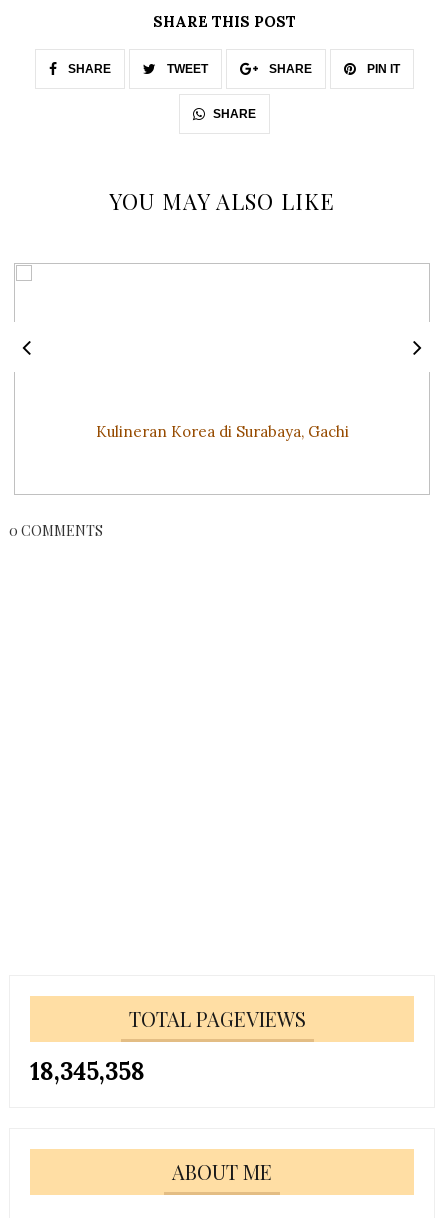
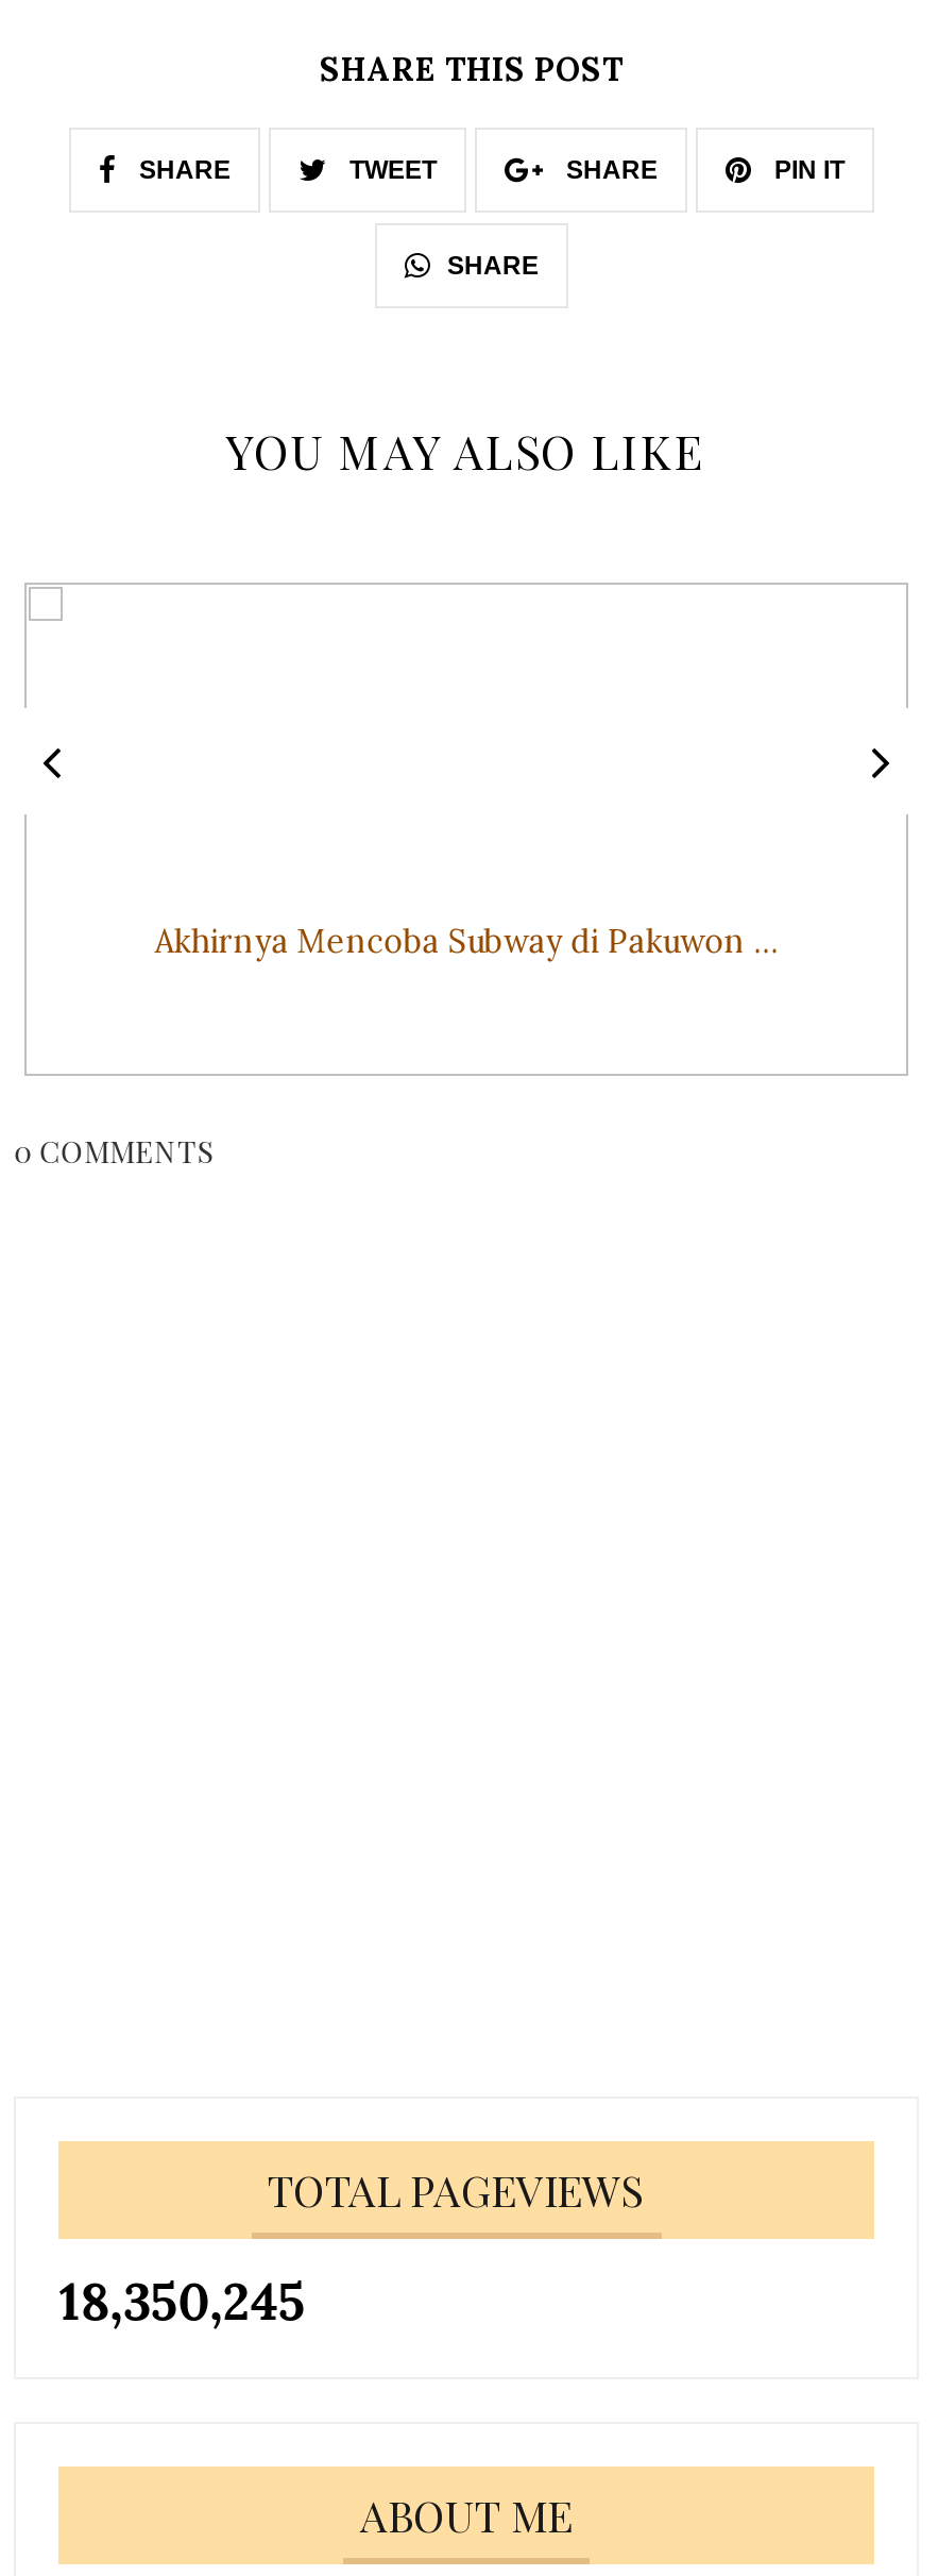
[96,422,349,441] Kulineran Korea di Surabaya, Gachi -> [154,921,779,962] Akhirnya Mencoba Subway di Pakuwon ...
[30,1056,145,1087] 18,345,358 -> [59,2269,305,2335] 18,350,245

